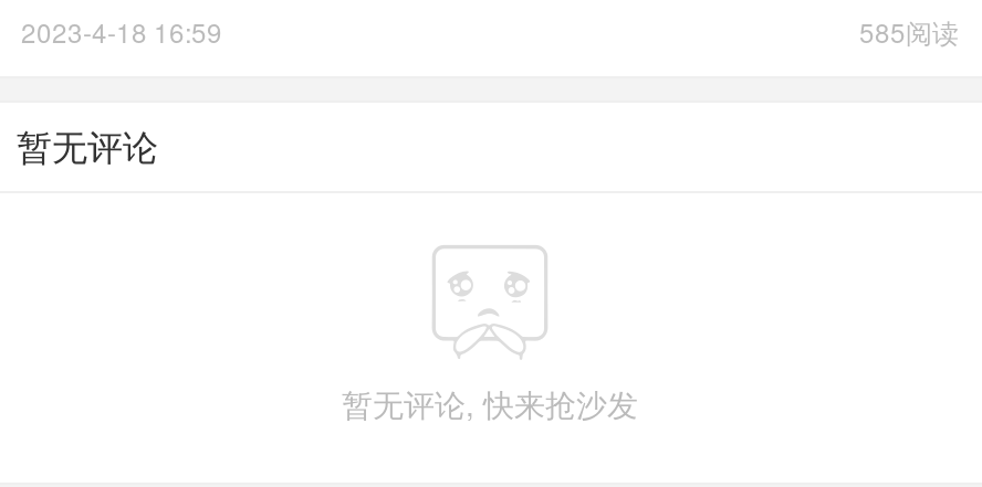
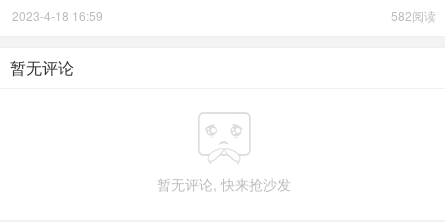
[859,12,959,49] 585阅读 -> [391,7,436,24] 582阅读

